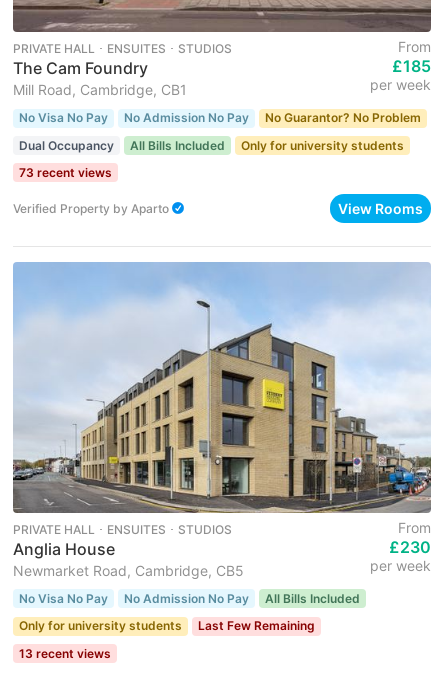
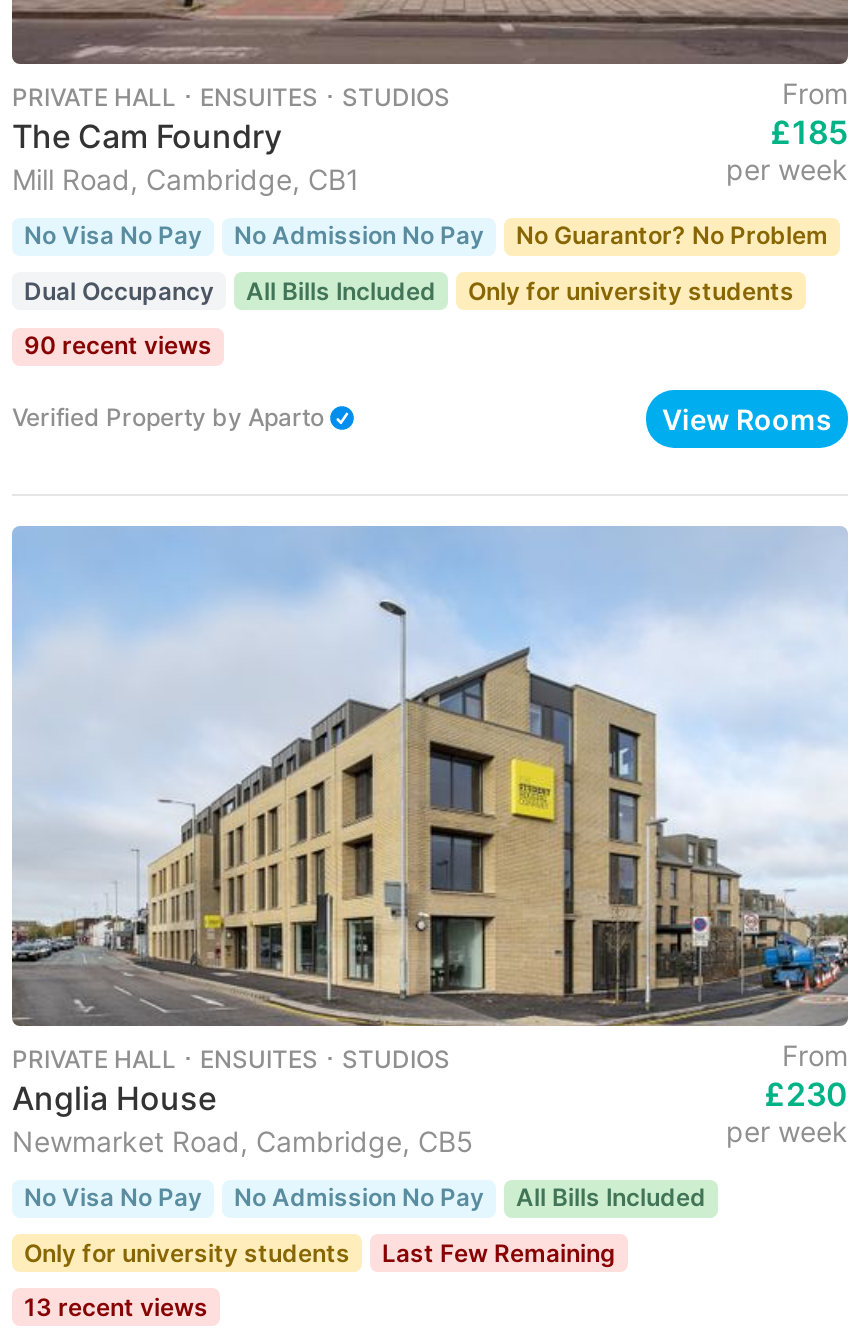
[19,165,112,180] 73 recent views -> [24,330,212,360] 90 recent views

